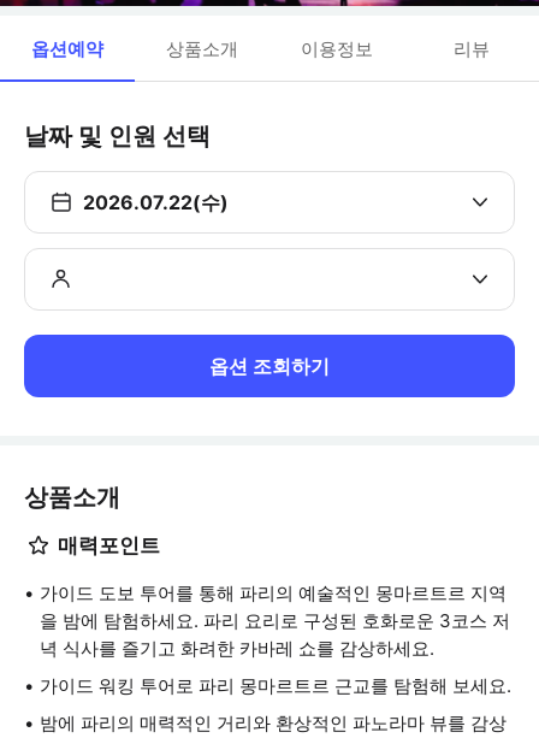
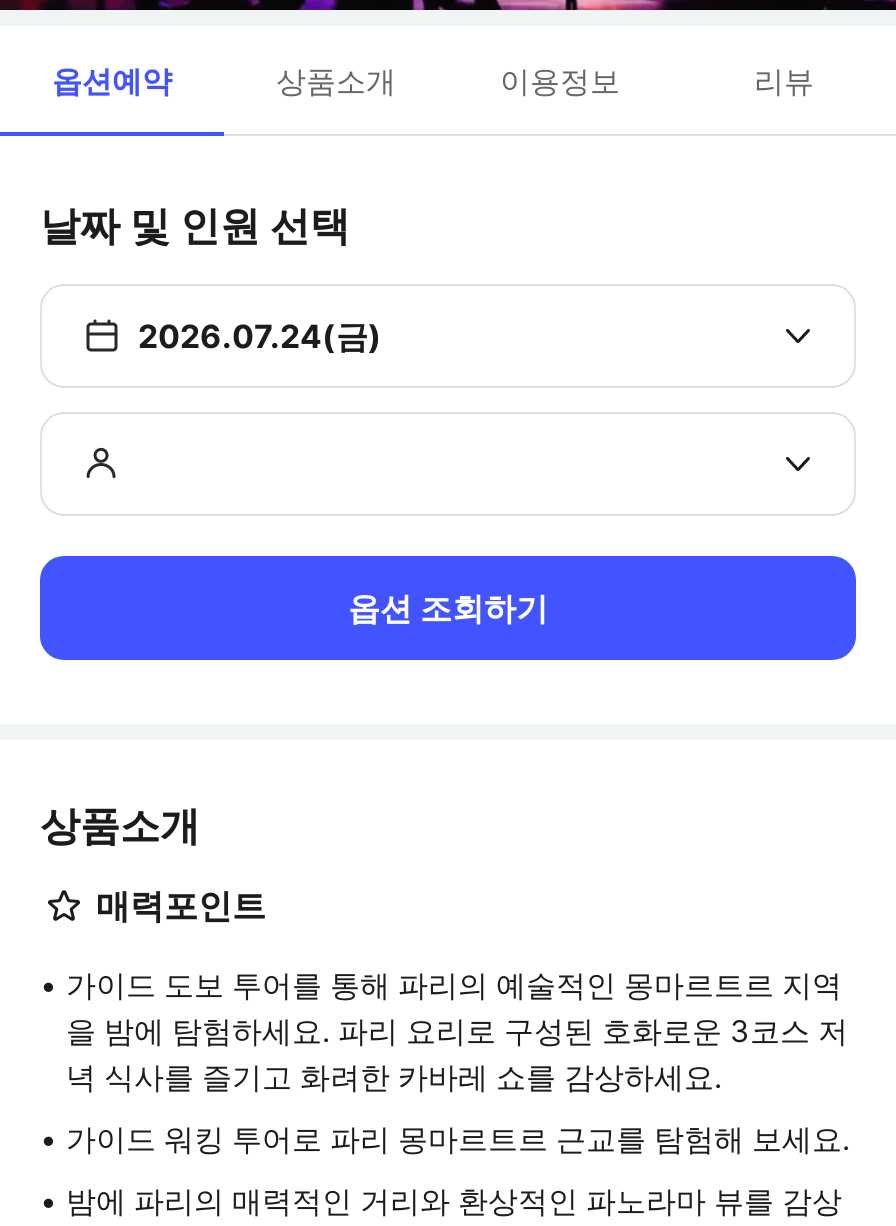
[83,190,229,214] 2026.07.22(수) -> [138,316,382,356] 2026.07.24(금)

